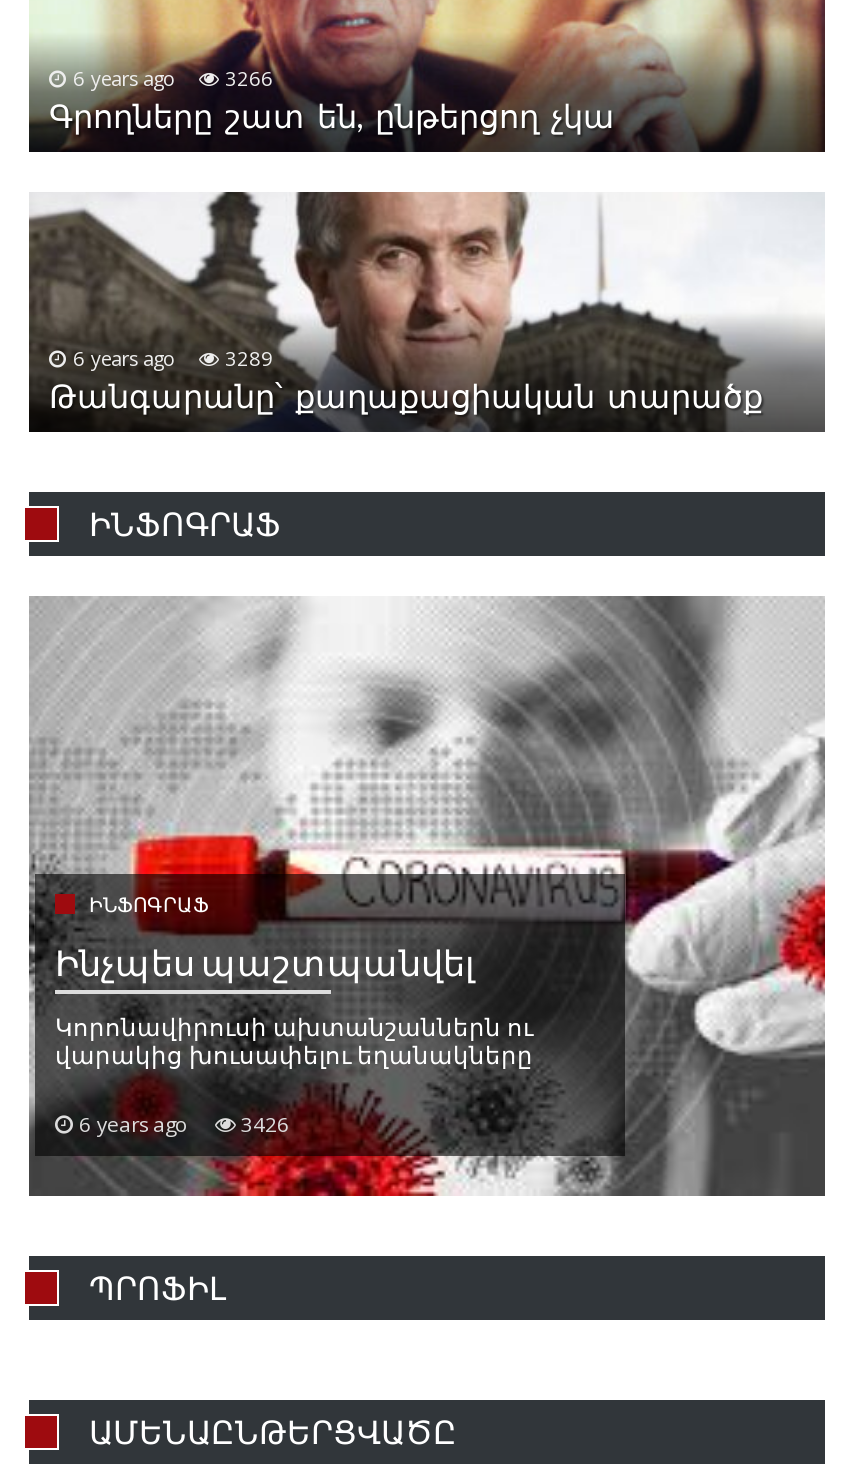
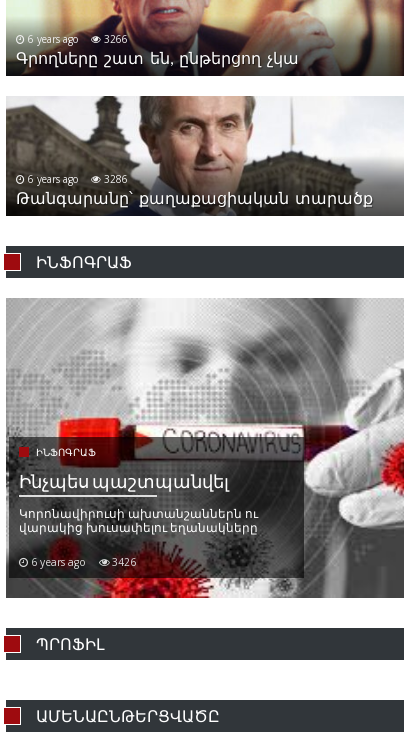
[67,344,273,372] 6 years ago 3289 -> [25,172,128,186] 6 years ago 3286

